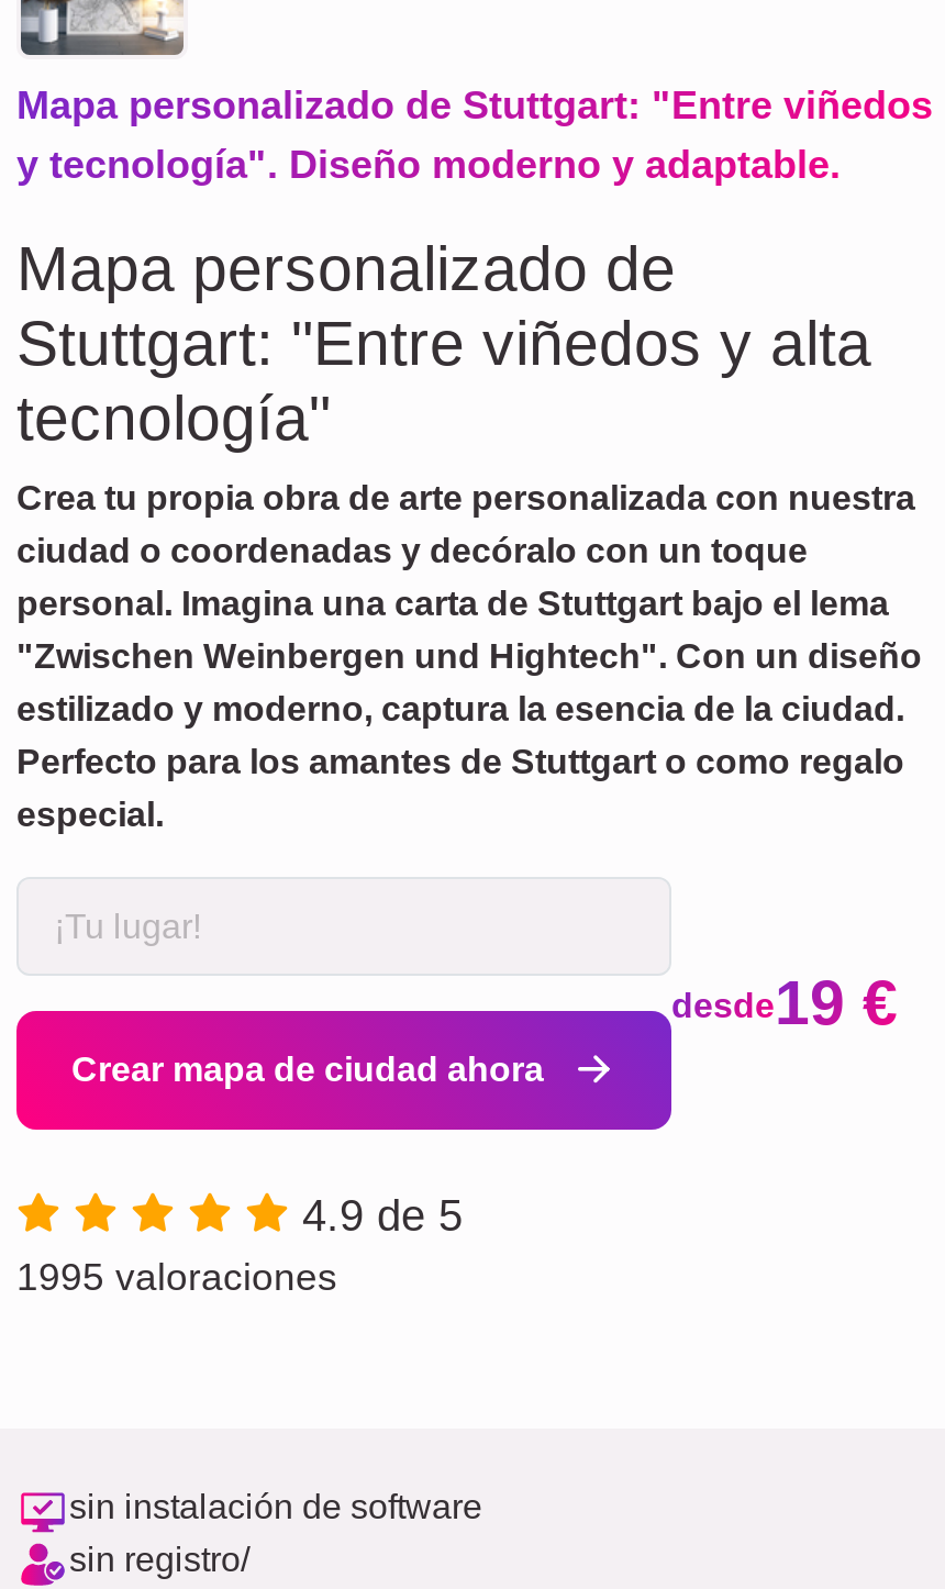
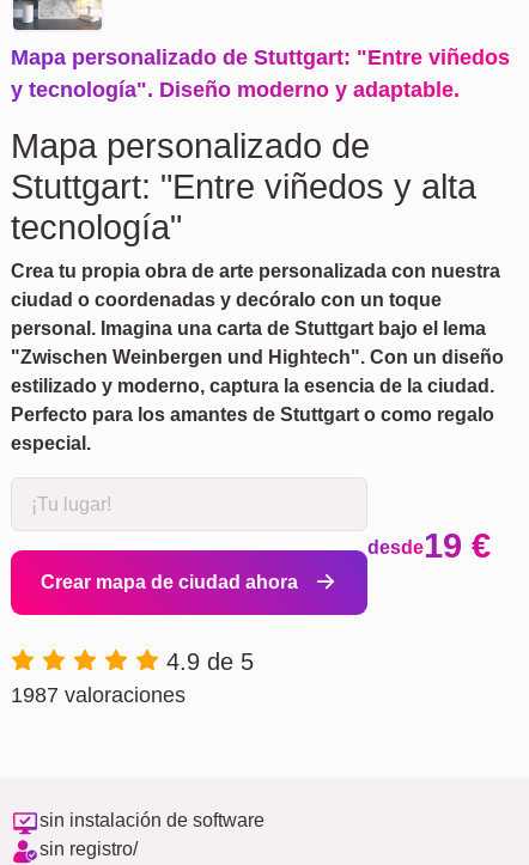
[16,1255,337,1299] 1995 valoraciones -> [11,683,186,707] 1987 valoraciones

